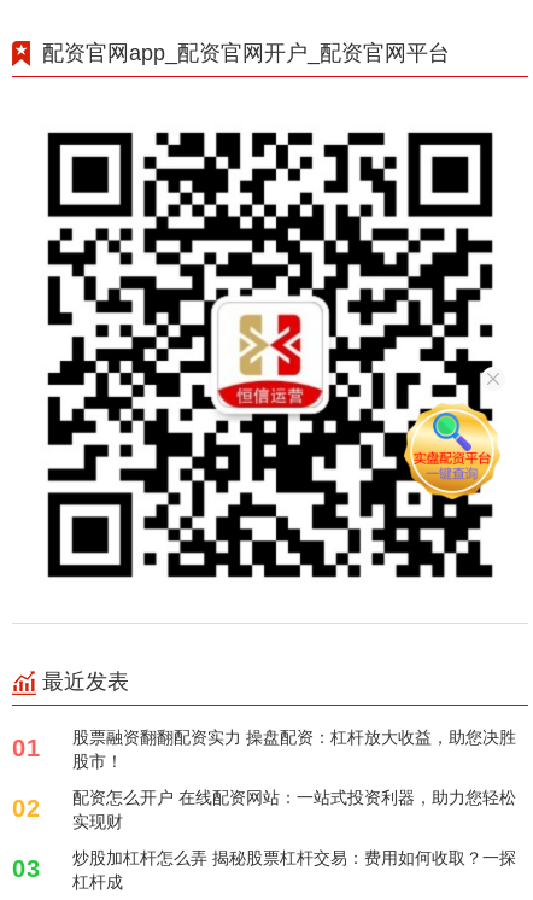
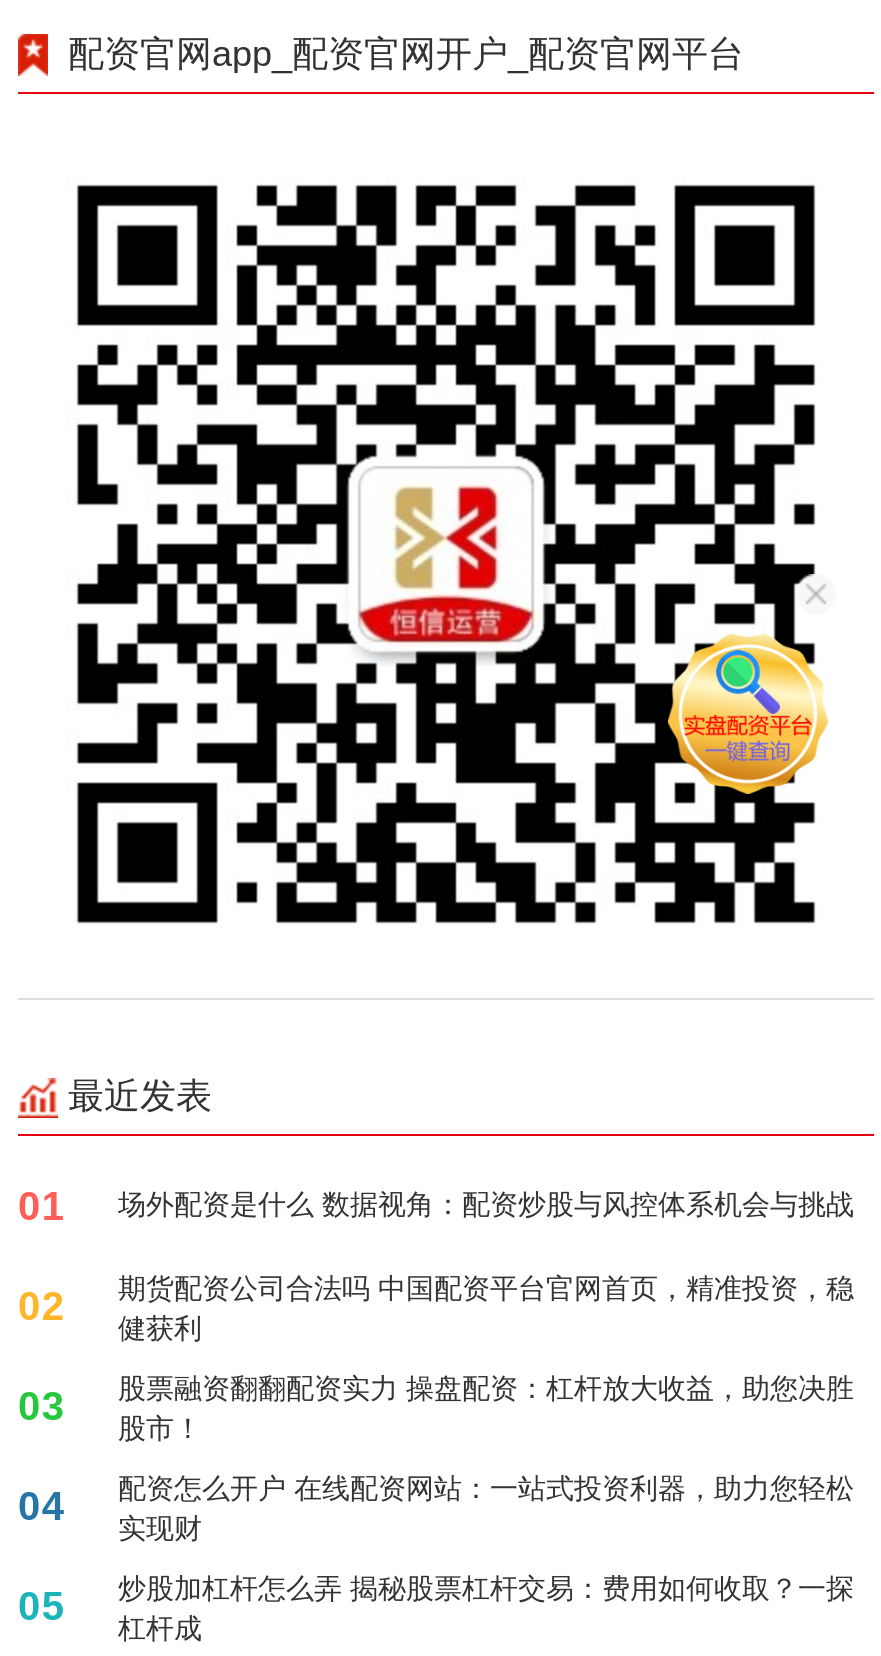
none -> [18,1185,854,1429] 场外配资是什么 数据视角：配资炒股与风控体系机会与挑战 | 02 | 期货配资公司合法吗 中国配资平台官网首页，精准投资，稳 | 健获利 | 03
[12,786,516,833] 02 配资怎么开户 在线配资网站：一站式投资利器，助力您轻松 实现财 -> [18,1469,854,1547] 04 配资怎么开户 在线配资网站：一站式投资利器，助力您轻松 实现财
[12,846,516,893] 03 炒股加杠杆怎么弄 揭秘股票杠杆交易：费用如何收取？一探 杠杆成 -> [18,1569,854,1647] 05 炒股加杠杆怎么弄 揭秘股票杠杆交易：费用如何收取？一探 杠杆成

